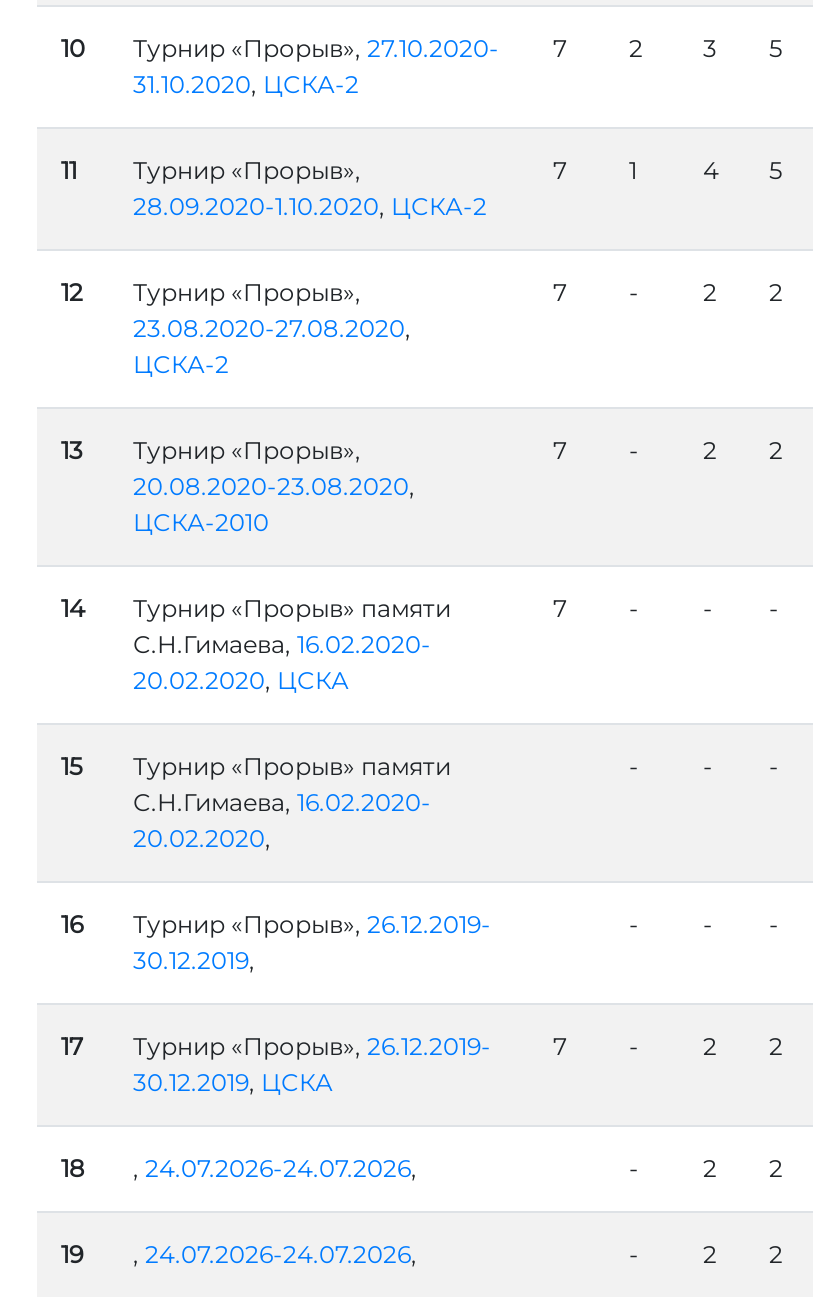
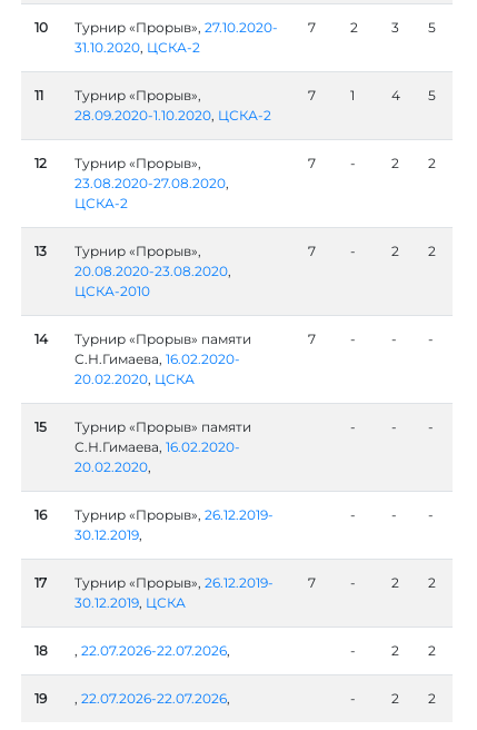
[61,1153,417,1183] 18 , 24.07.2026-24.07.2026, -> [34,642,230,659] 18 , 22.07.2026-22.07.2026,
[61,1239,417,1269] 19 , 24.07.2026-24.07.2026, -> [34,690,230,707] 19 , 22.07.2026-22.07.2026,

